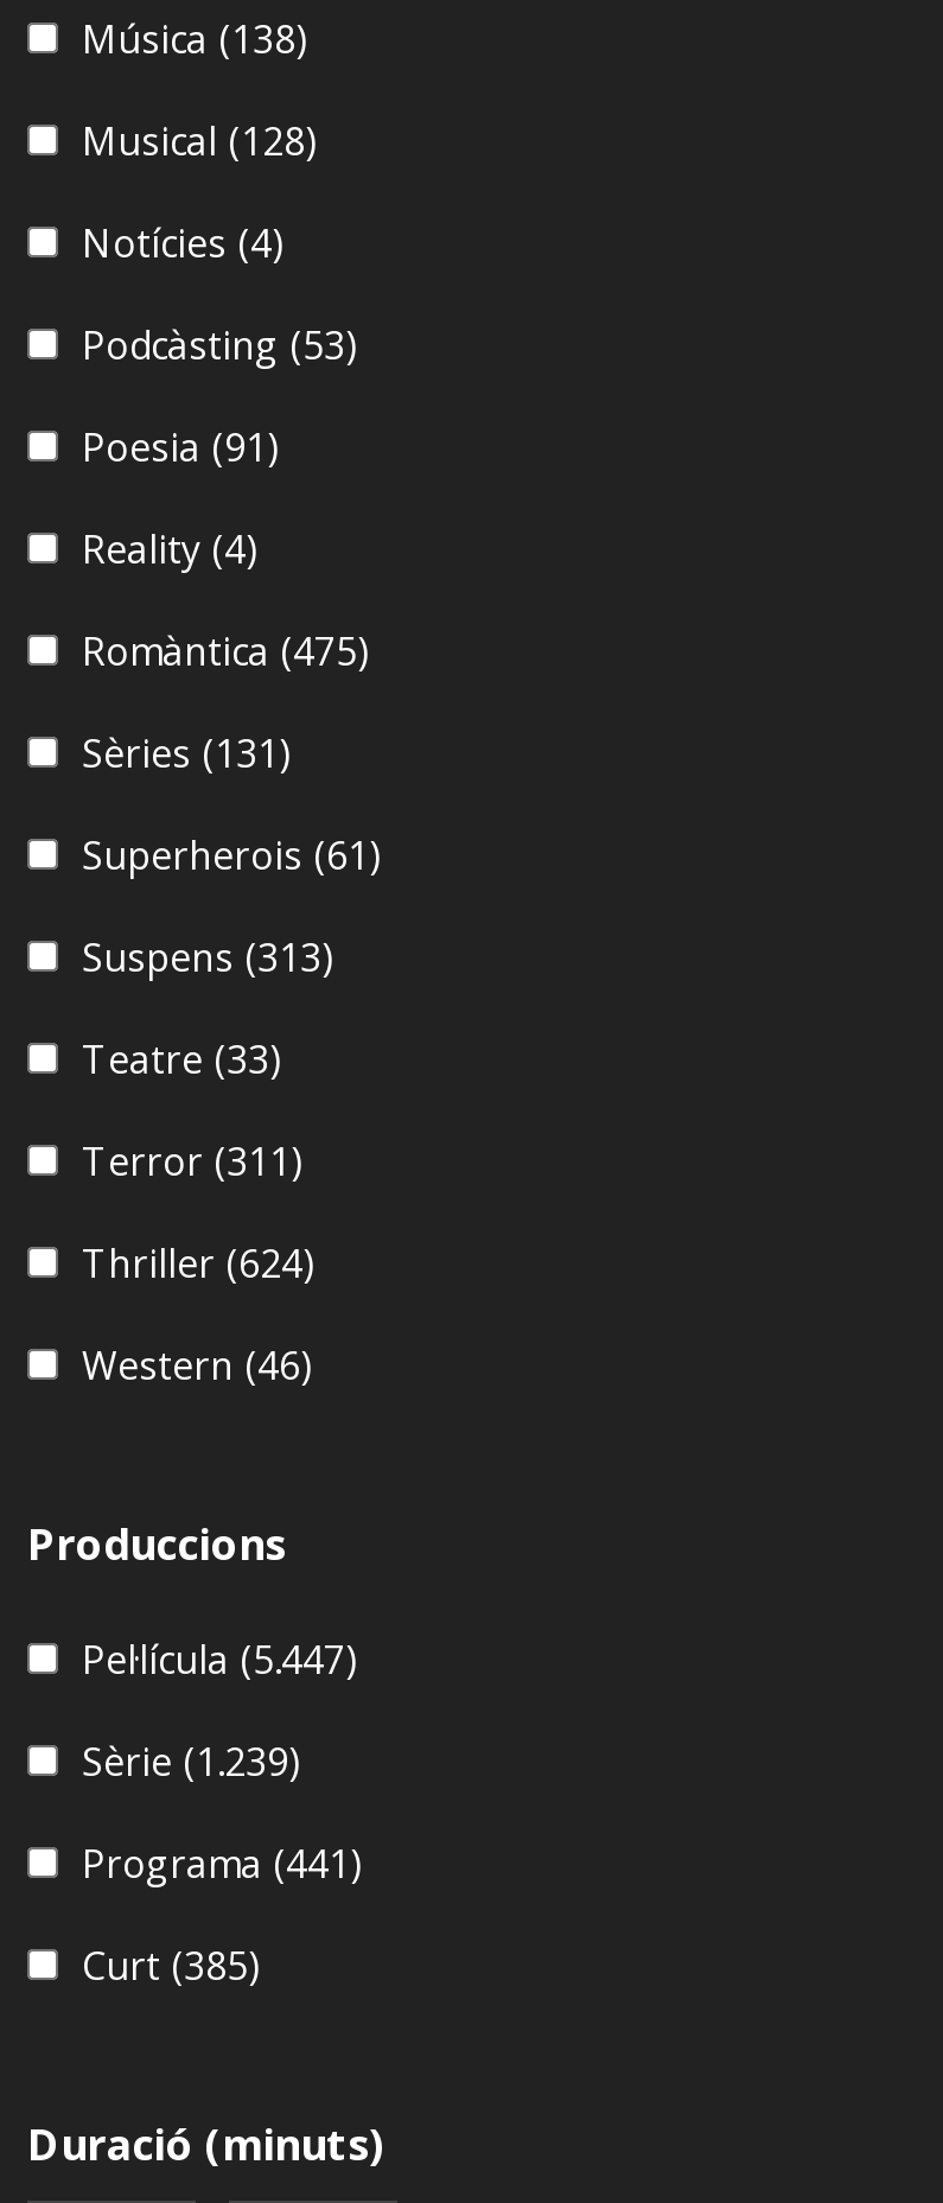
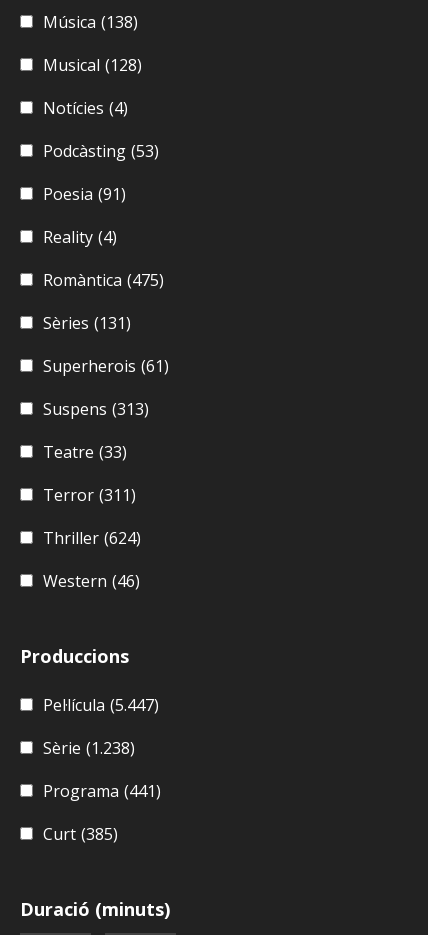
[82,1735,300,1787] Sèrie (1.239) -> [43,737,135,759] Sèrie (1.238)

